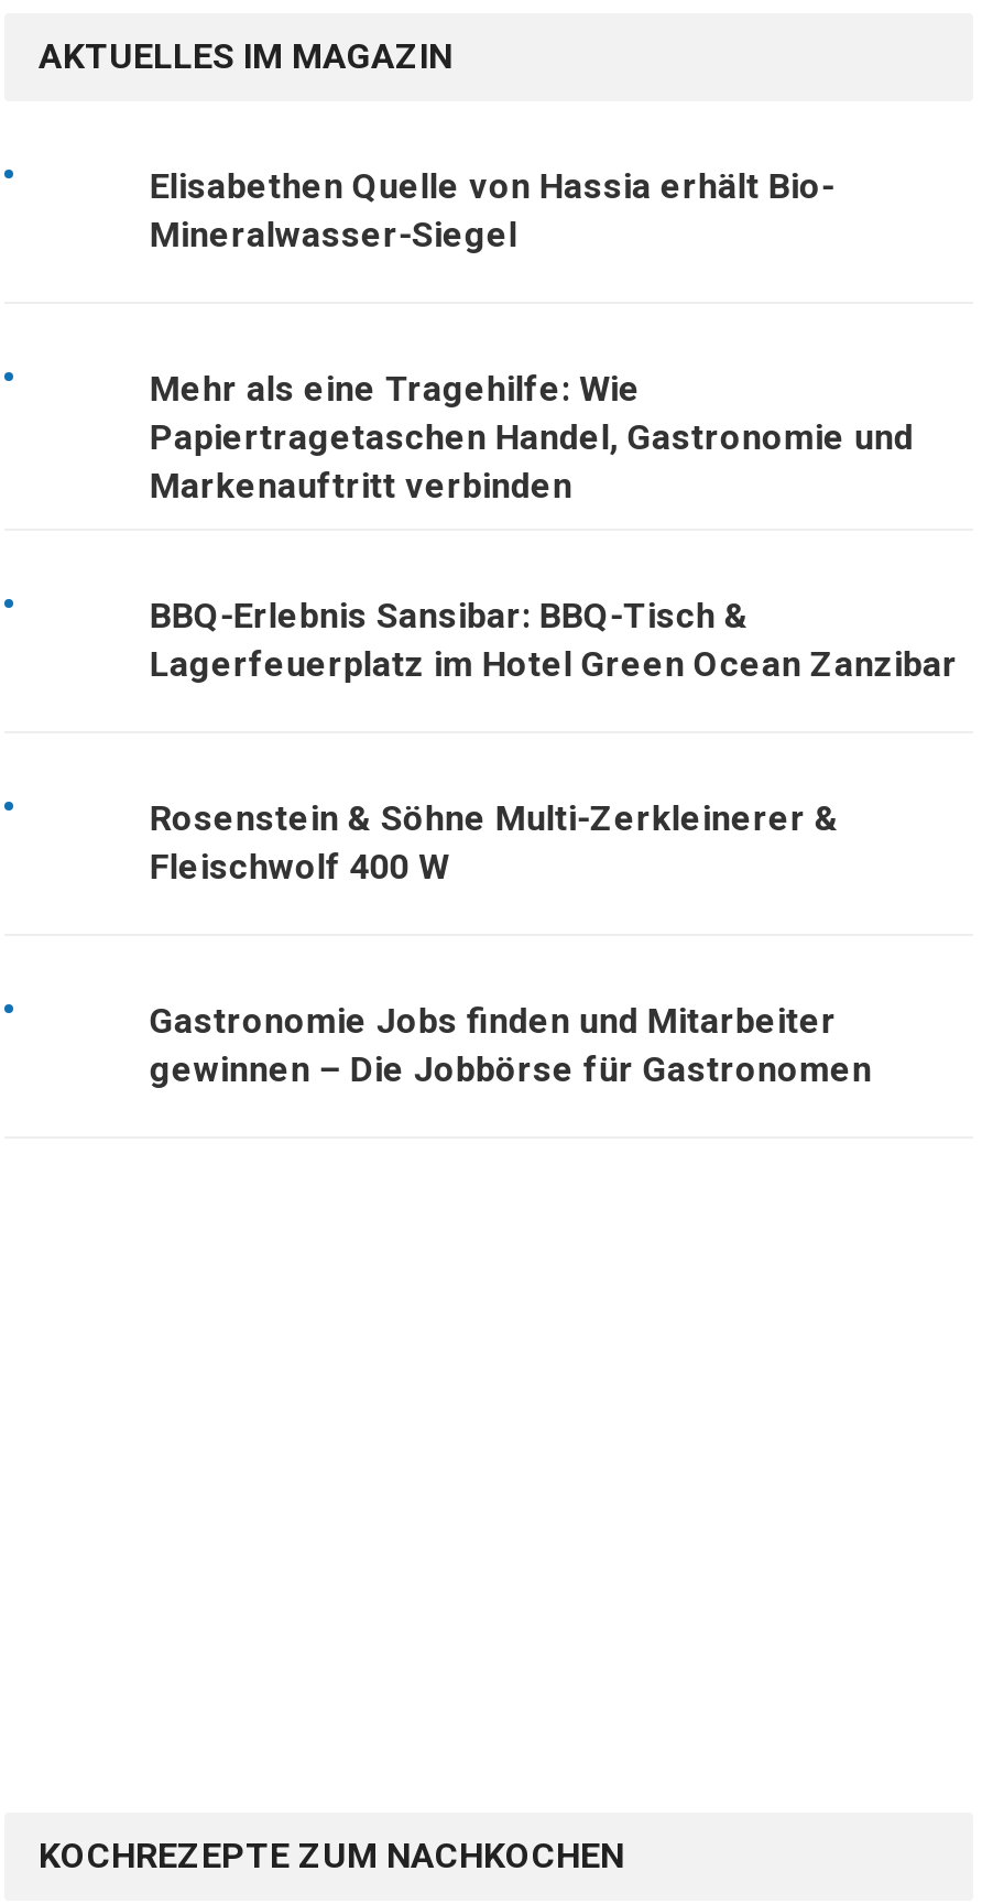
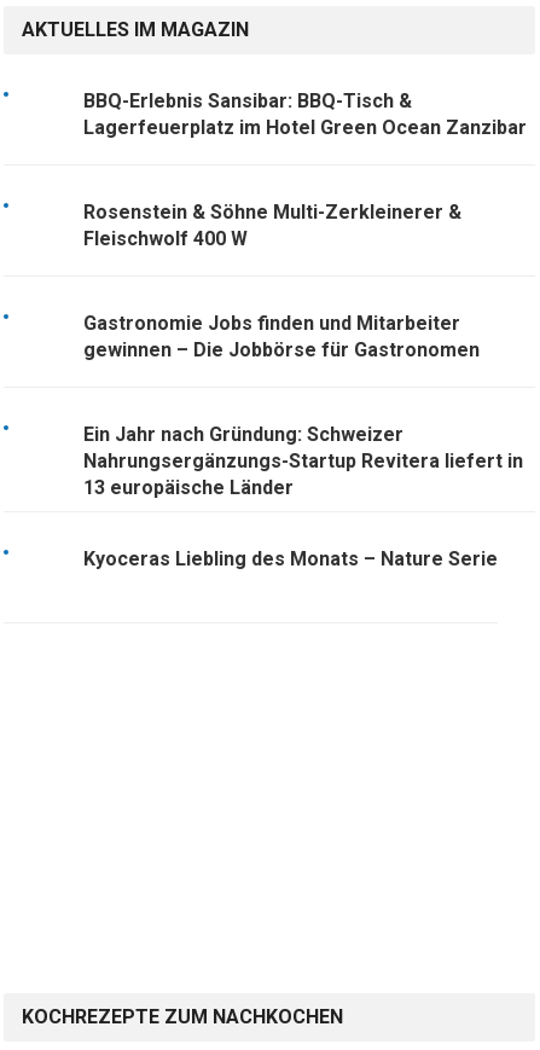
[150,166,834,256] Elisabethen Quelle von Hassia erhält Bio- | Mineralwasser-Siegel -> none
[150,368,914,507] Mehr als eine Tragehilfe: Wie | Papiertragetaschen Handel, Gastronomie und | Markenauftritt verbinden -> none
moved [150,596,958,1091] -> [83,90,527,362]: BBQ-Erlebnis Sansibar: BBQ-Tisch & | Lagerfeuerplatz im Hotel Green Ocean Zanzibar | Rosenstein & Söhne Multi-Zerkleinerer & | Fleischwolf 400 W | Gastronomie Jobs finden und Mitarbeiter | gewinnen – Die Jobbörse für Gastronomen
none -> [83,423,523,571] Ein Jahr nach Gründung: Schweizer | Nahrungsergänzungs-Startup Revitera liefert in | 13 europäische Länder | Kyoceras Liebling des Monats – Nature Serie

